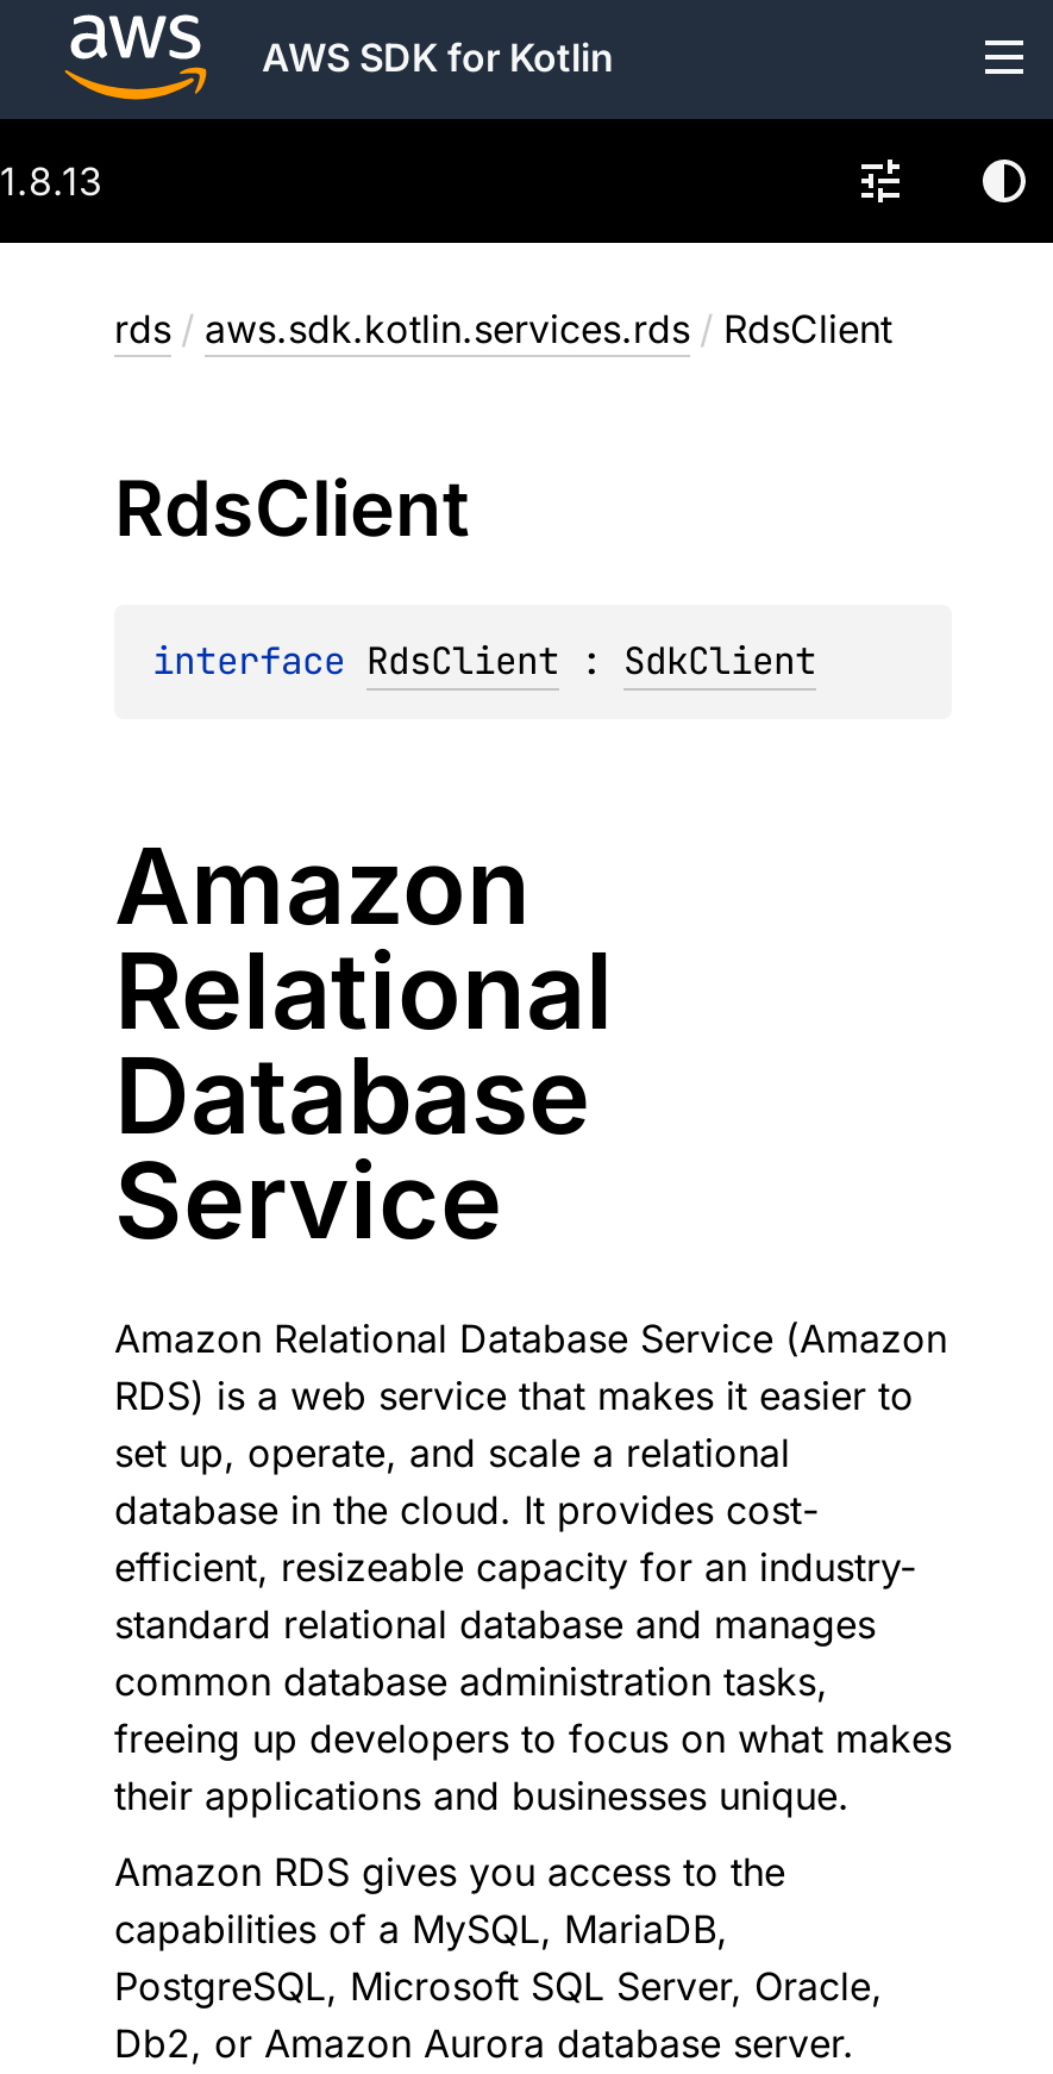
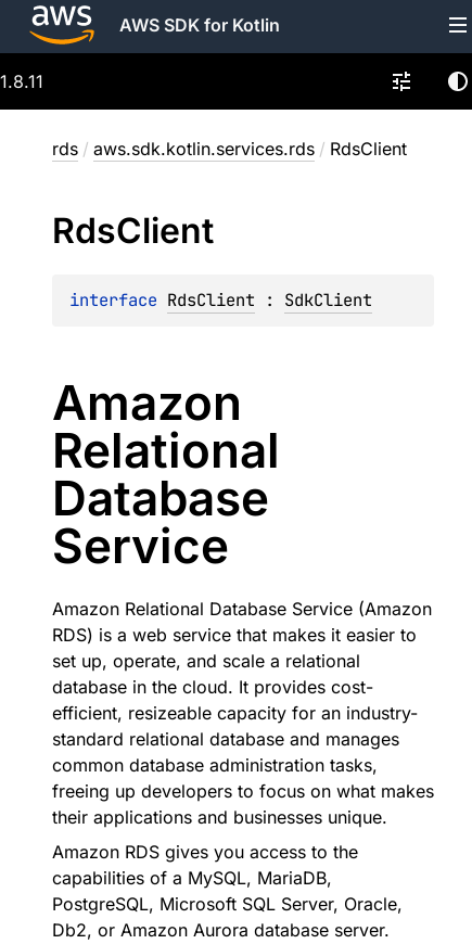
[0,157,102,205] 1.8.13 -> [0,71,43,92] 1.8.11

